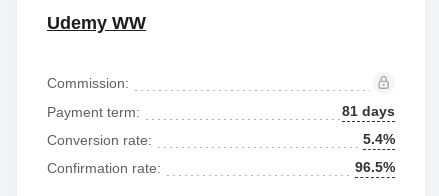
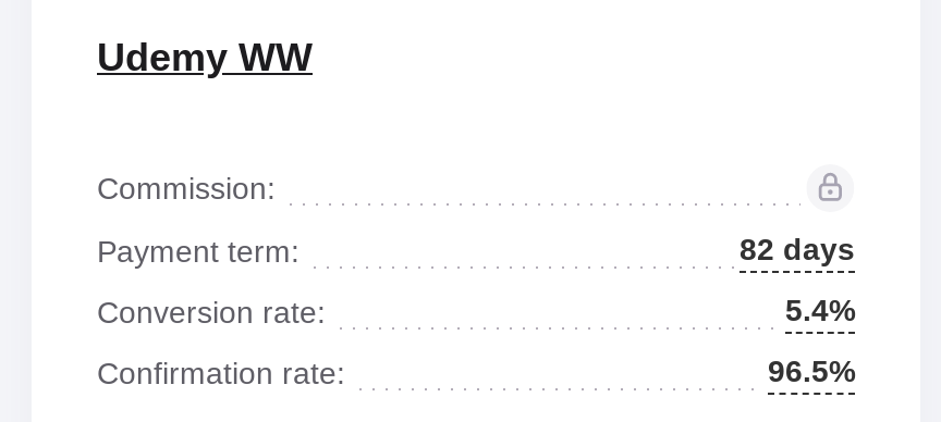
[342,103,395,119] 81 days -> [740,232,855,266] 82 days

